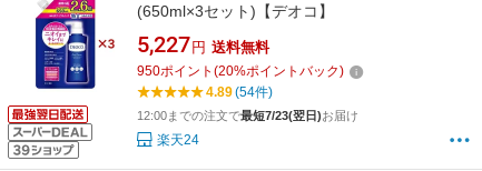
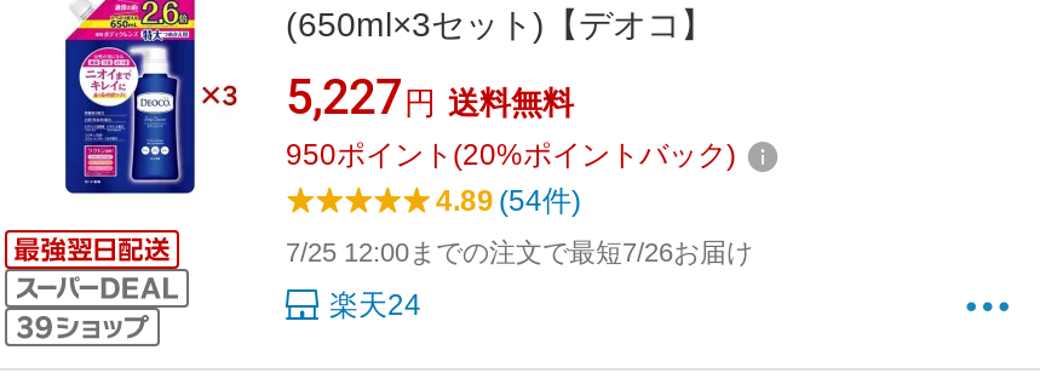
[137,109,358,123] 12:00までの注文で最短7/23(翌日)お届け -> [286,239,753,268] 7/25 12:00までの注文で最短7/26お届け

